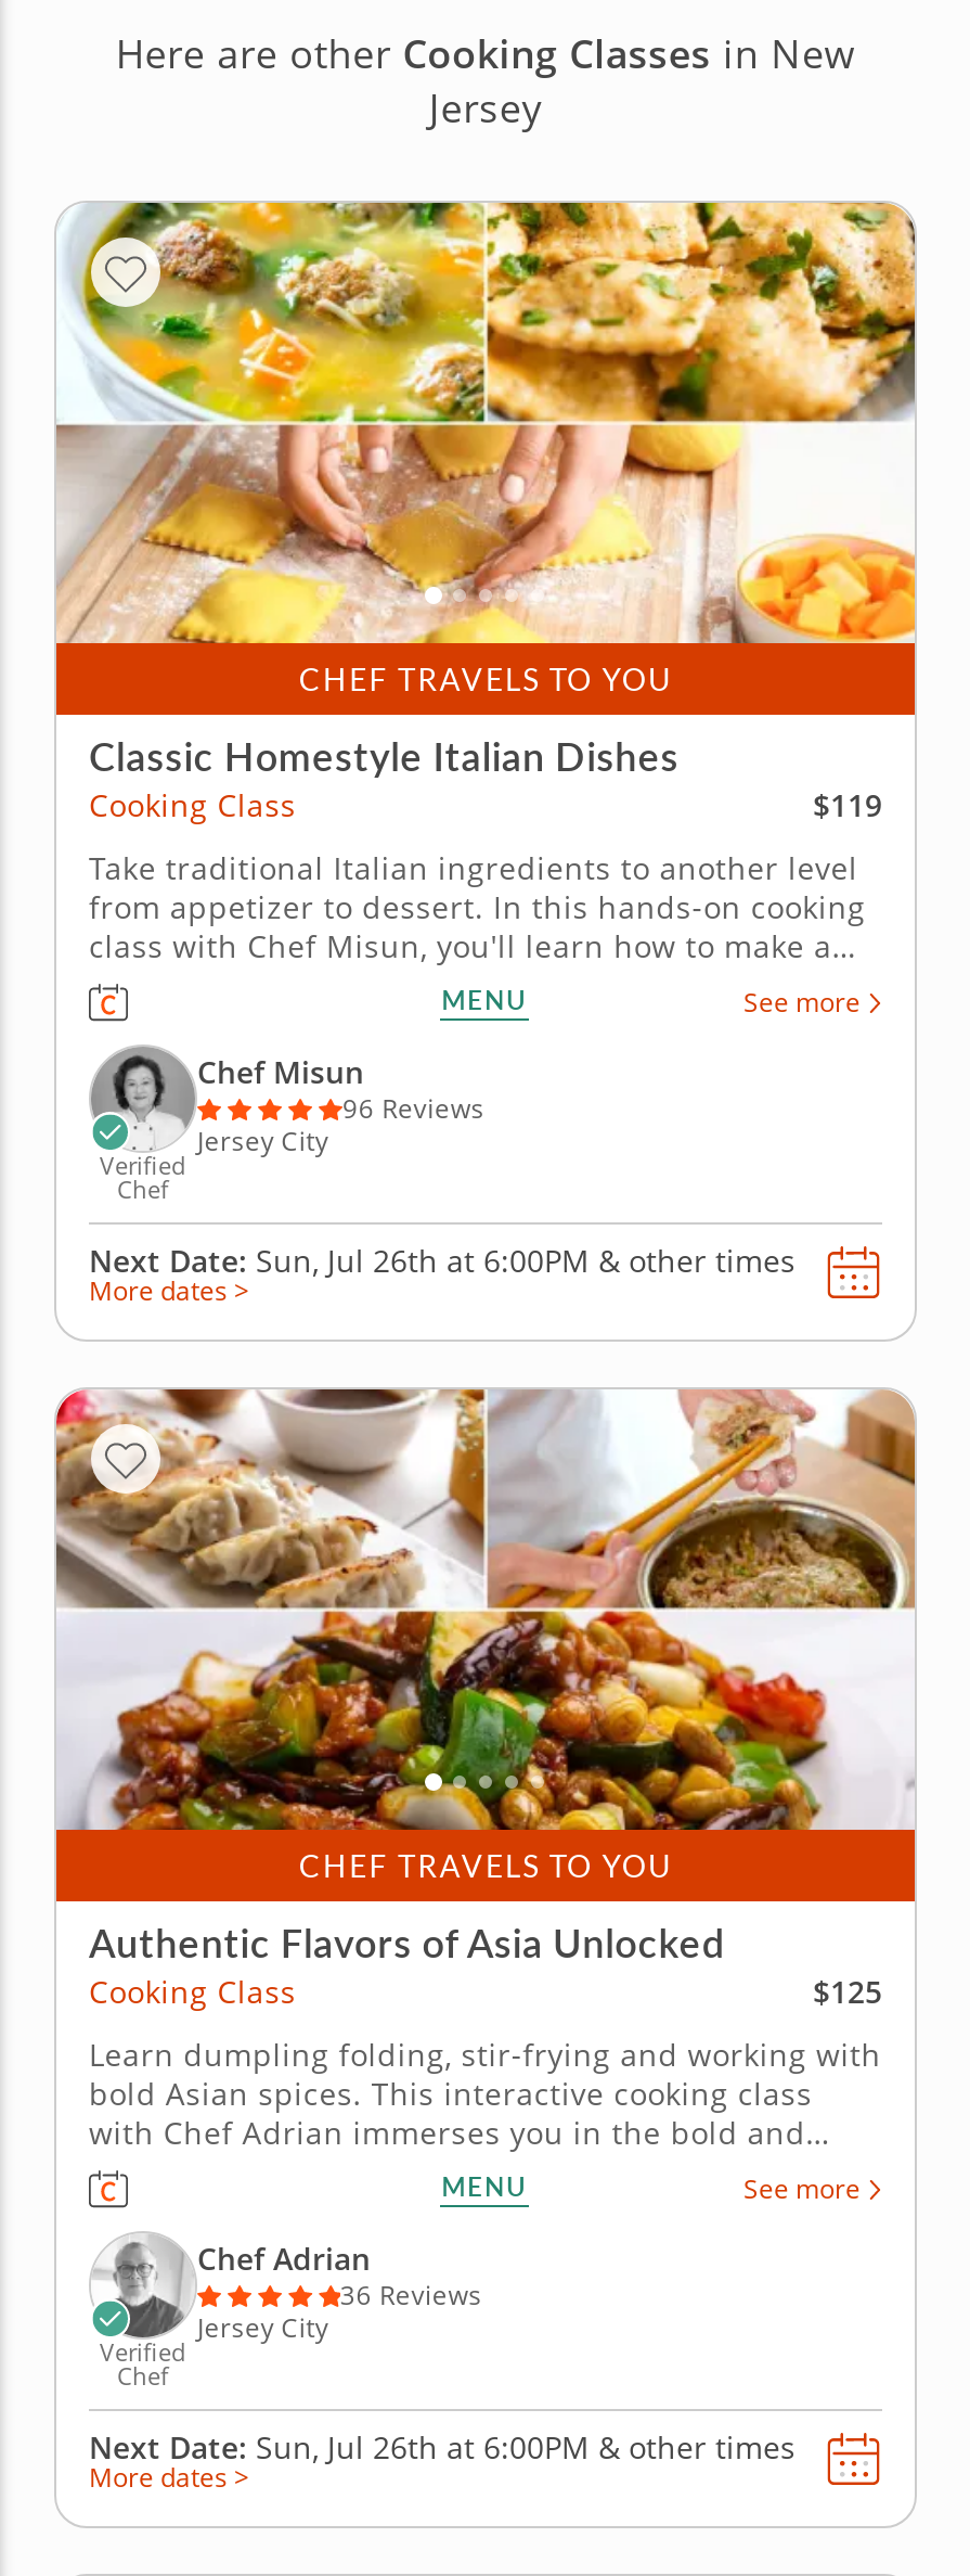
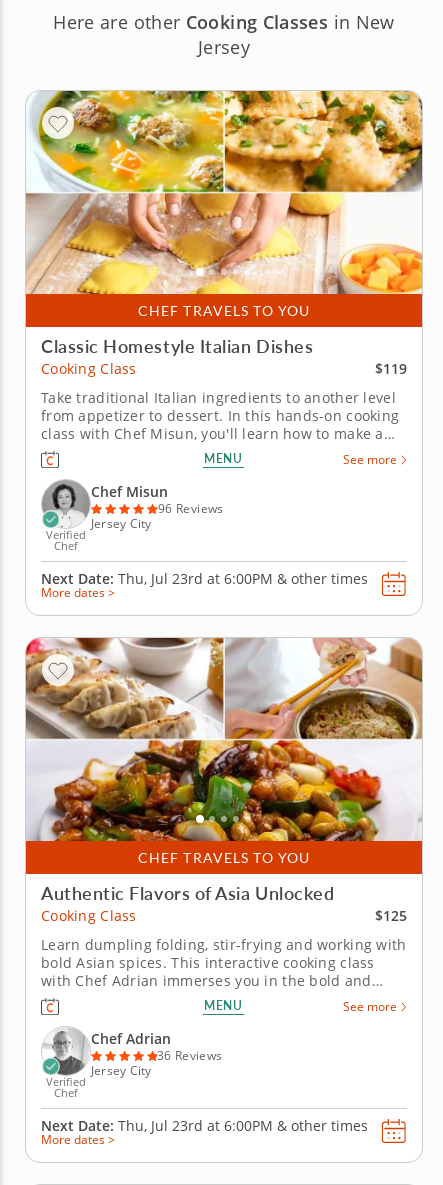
[89,1240,796,1281] Next Date: Sun, Jul 26th at 6:00PM & other times -> [41,569,368,588] Next Date: Thu, Jul 23rd at 6:00PM & other times
[89,2426,796,2468] Next Date: Sun, Jul 26th at 6:00PM & other times -> [41,1116,368,1135] Next Date: Thu, Jul 23rd at 6:00PM & other times

